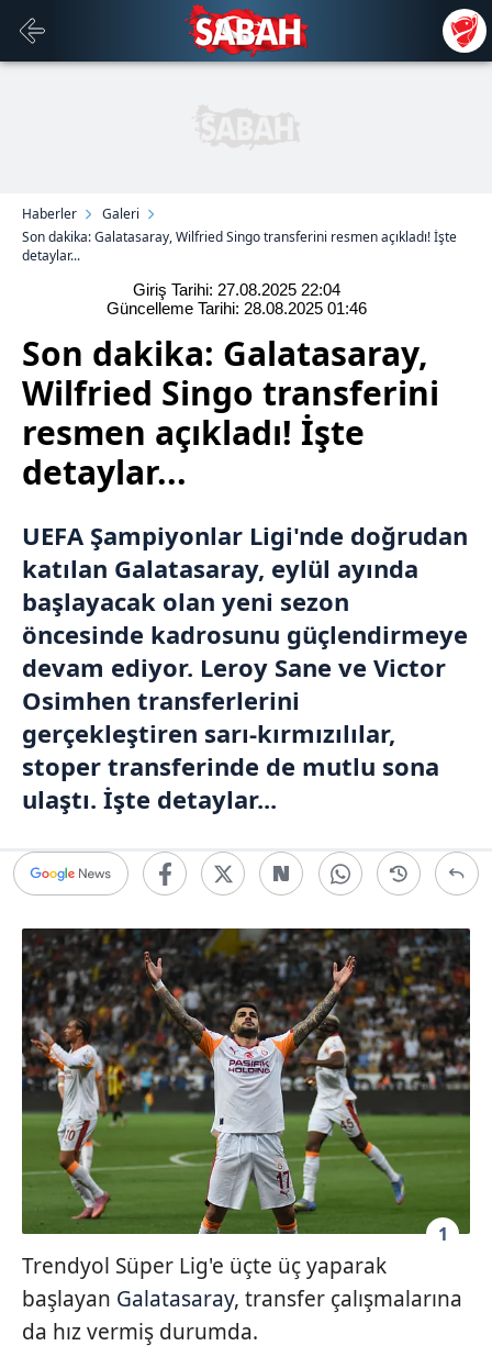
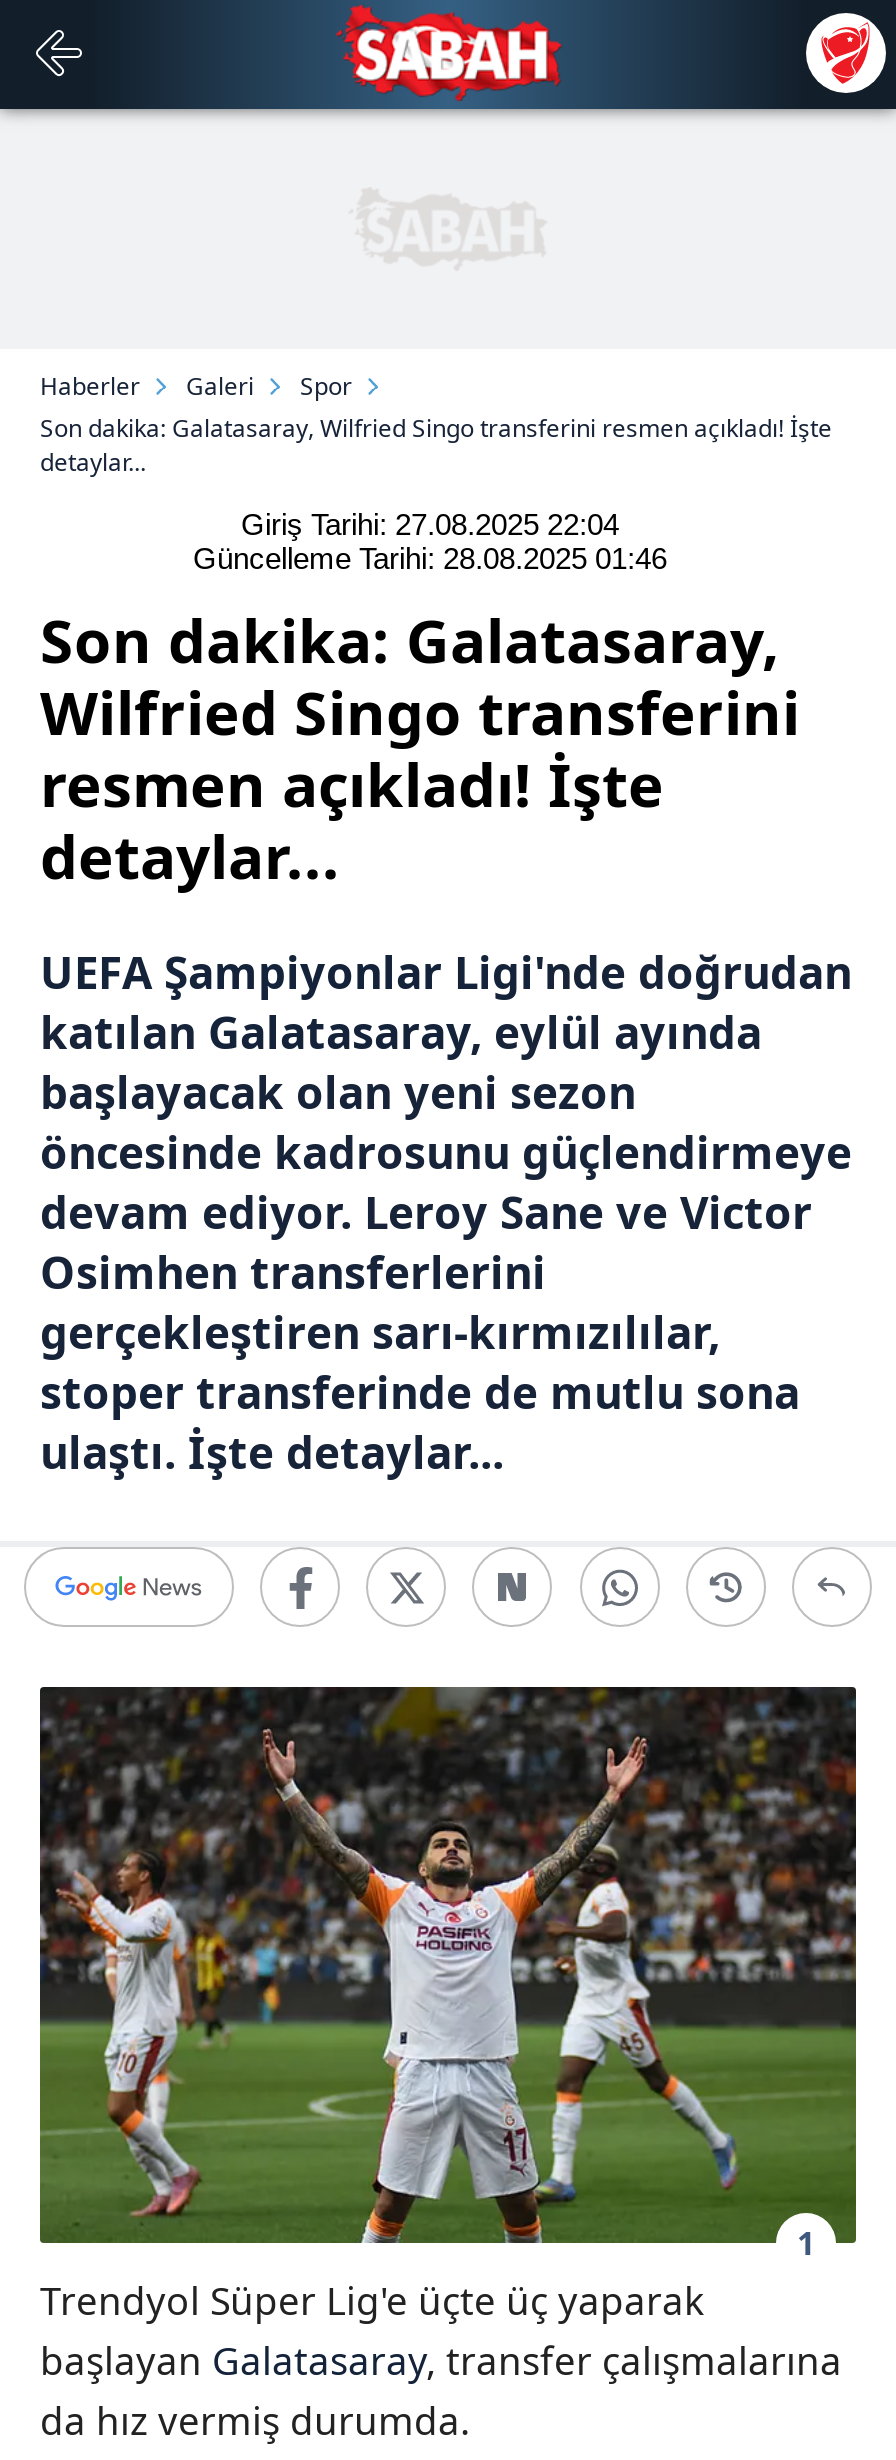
none -> [300,369,352,403] Spor

